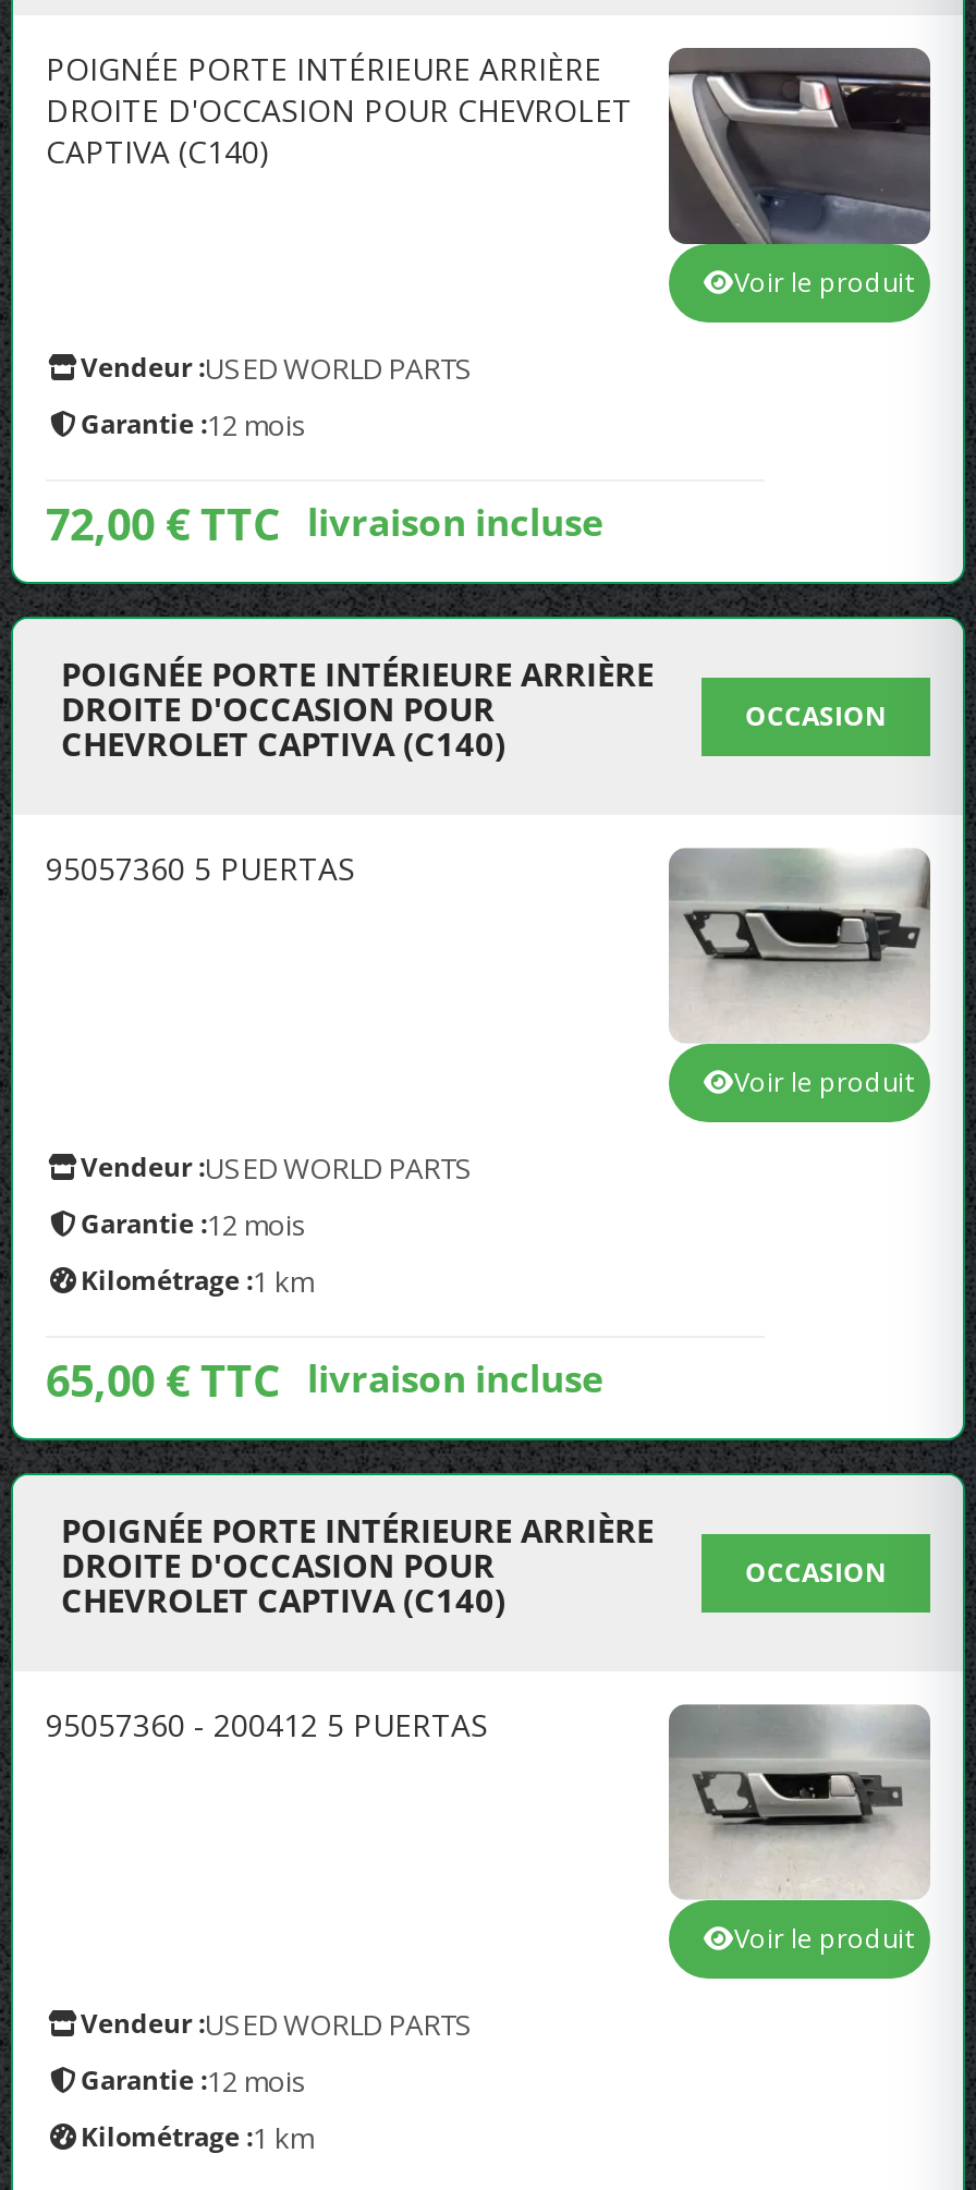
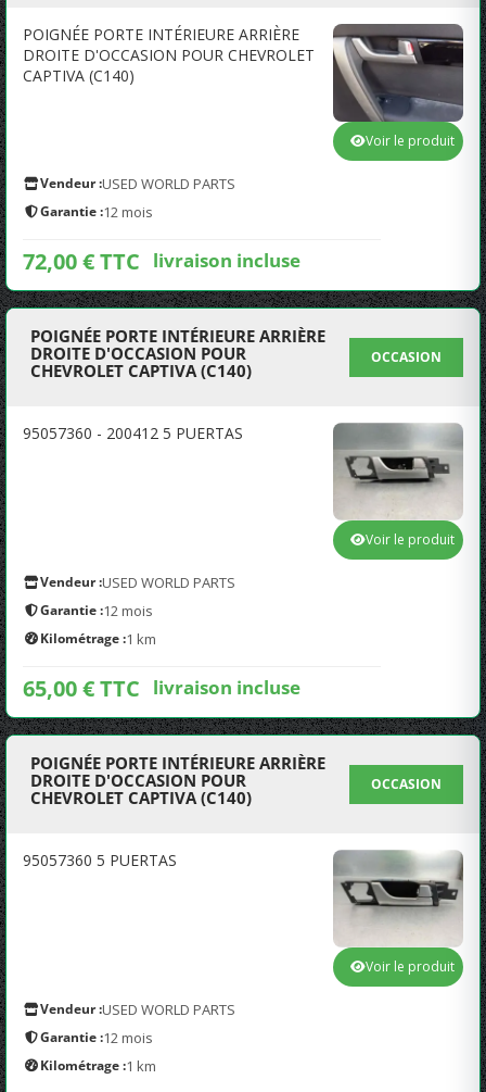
[46,848,355,889] 95057360 5 PUERTAS -> [23,423,243,443] 95057360 - 200412 5 PUERTAS
moved [675,852,930,978] -> [337,852,463,915]: [image]
[46,1704,488,1745] 95057360 - 200412 5 PUERTAS -> [23,850,177,870] 95057360 5 PUERTAS
moved [678,1706,930,1837] -> [336,424,463,489]: [image]

